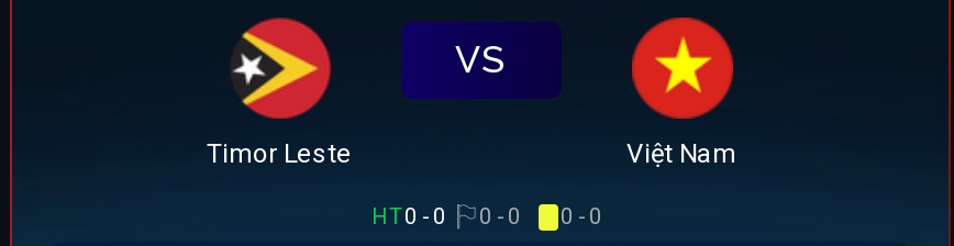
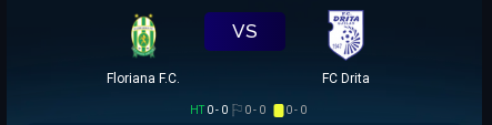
[207,15,352,168] [image] | Timor Leste -> [106,10,179,86] [image] | Floriana F.C.
[626,15,736,168] [image] | Việt Nam -> [321,9,372,86] [image] | FC Drita

